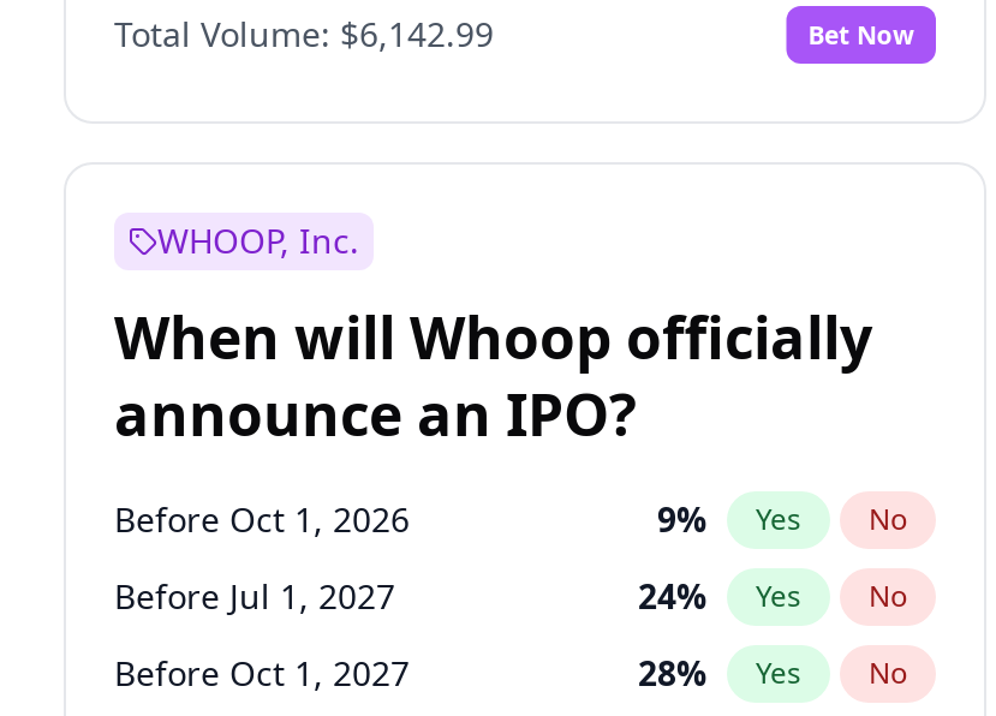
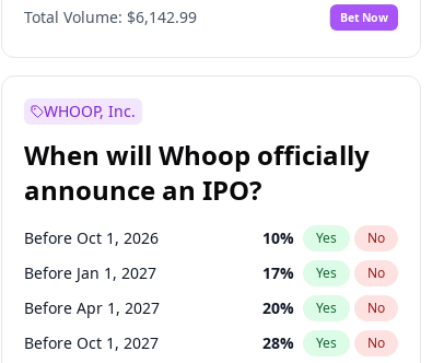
[657,496,907,542] 9% Yes No -> [262,227,385,248] 10% Yes No
[114,573,708,619] Before Jul 1, 2027 | 24% -> [24,262,385,318] Before Jan 1, 2027 | 17% | Yes | No | Before Apr 1, 2027 | 20%

